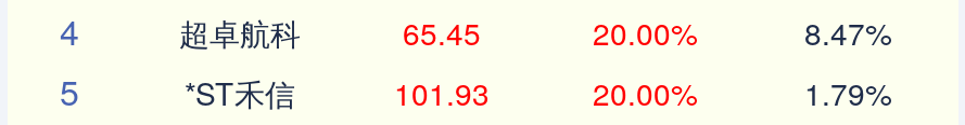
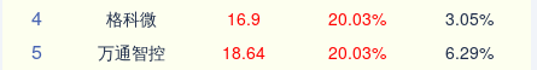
[179,12,891,55] 超卓航科 | 65.45 | 20.00% | 8.47% -> [106,7,494,31] 格科微 | 16.9 | 20.03% | 3.05%
[185,72,891,115] *ST禾信 | 101.93 | 20.00% | 1.79% -> [98,40,494,64] 万通智控 | 18.64 | 20.03% | 6.29%

